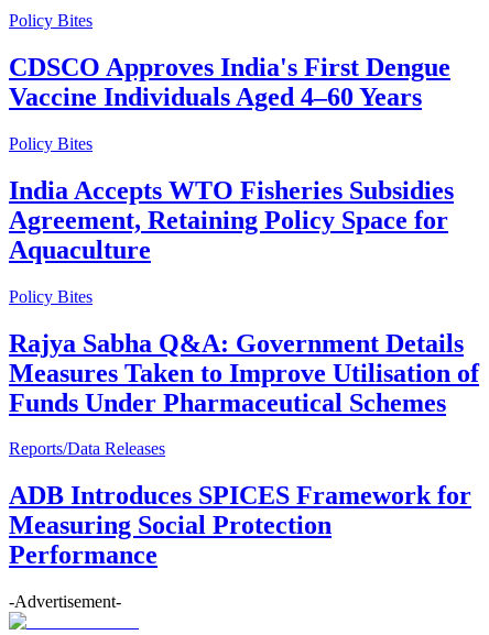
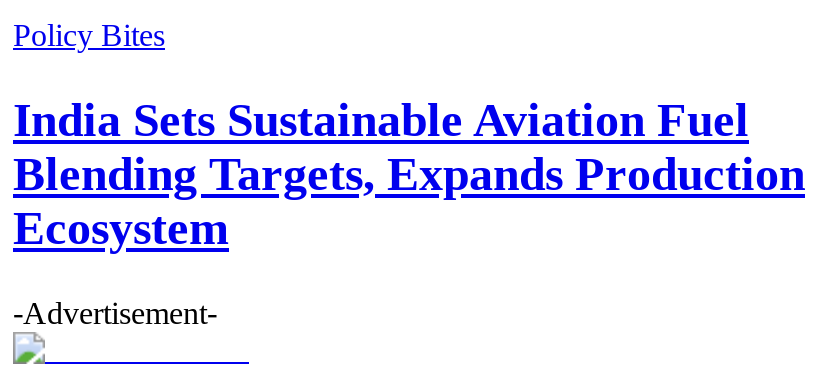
[9,53,479,569] CDSCO Approves India's First Dengue | Vaccine Individuals Aged 4–60 Years | Policy Bites | India Accepts WTO Fisheries Subsidies | Agreement, Retaining Policy Space for | Aquaculture | Policy Bites | Rajya Sabha Q&A: Government Details | Measures Taken to Improve Utilisation of | Funds Under Pharmaceutical Schemes | Reports/Data Releases | ADB Introduces SPICES Framework for | Measuring Social Protection | Performance -> [13,95,805,255] India Sets Sustainable Aviation Fuel | Blending Targets, Expands Production | Ecosystem

